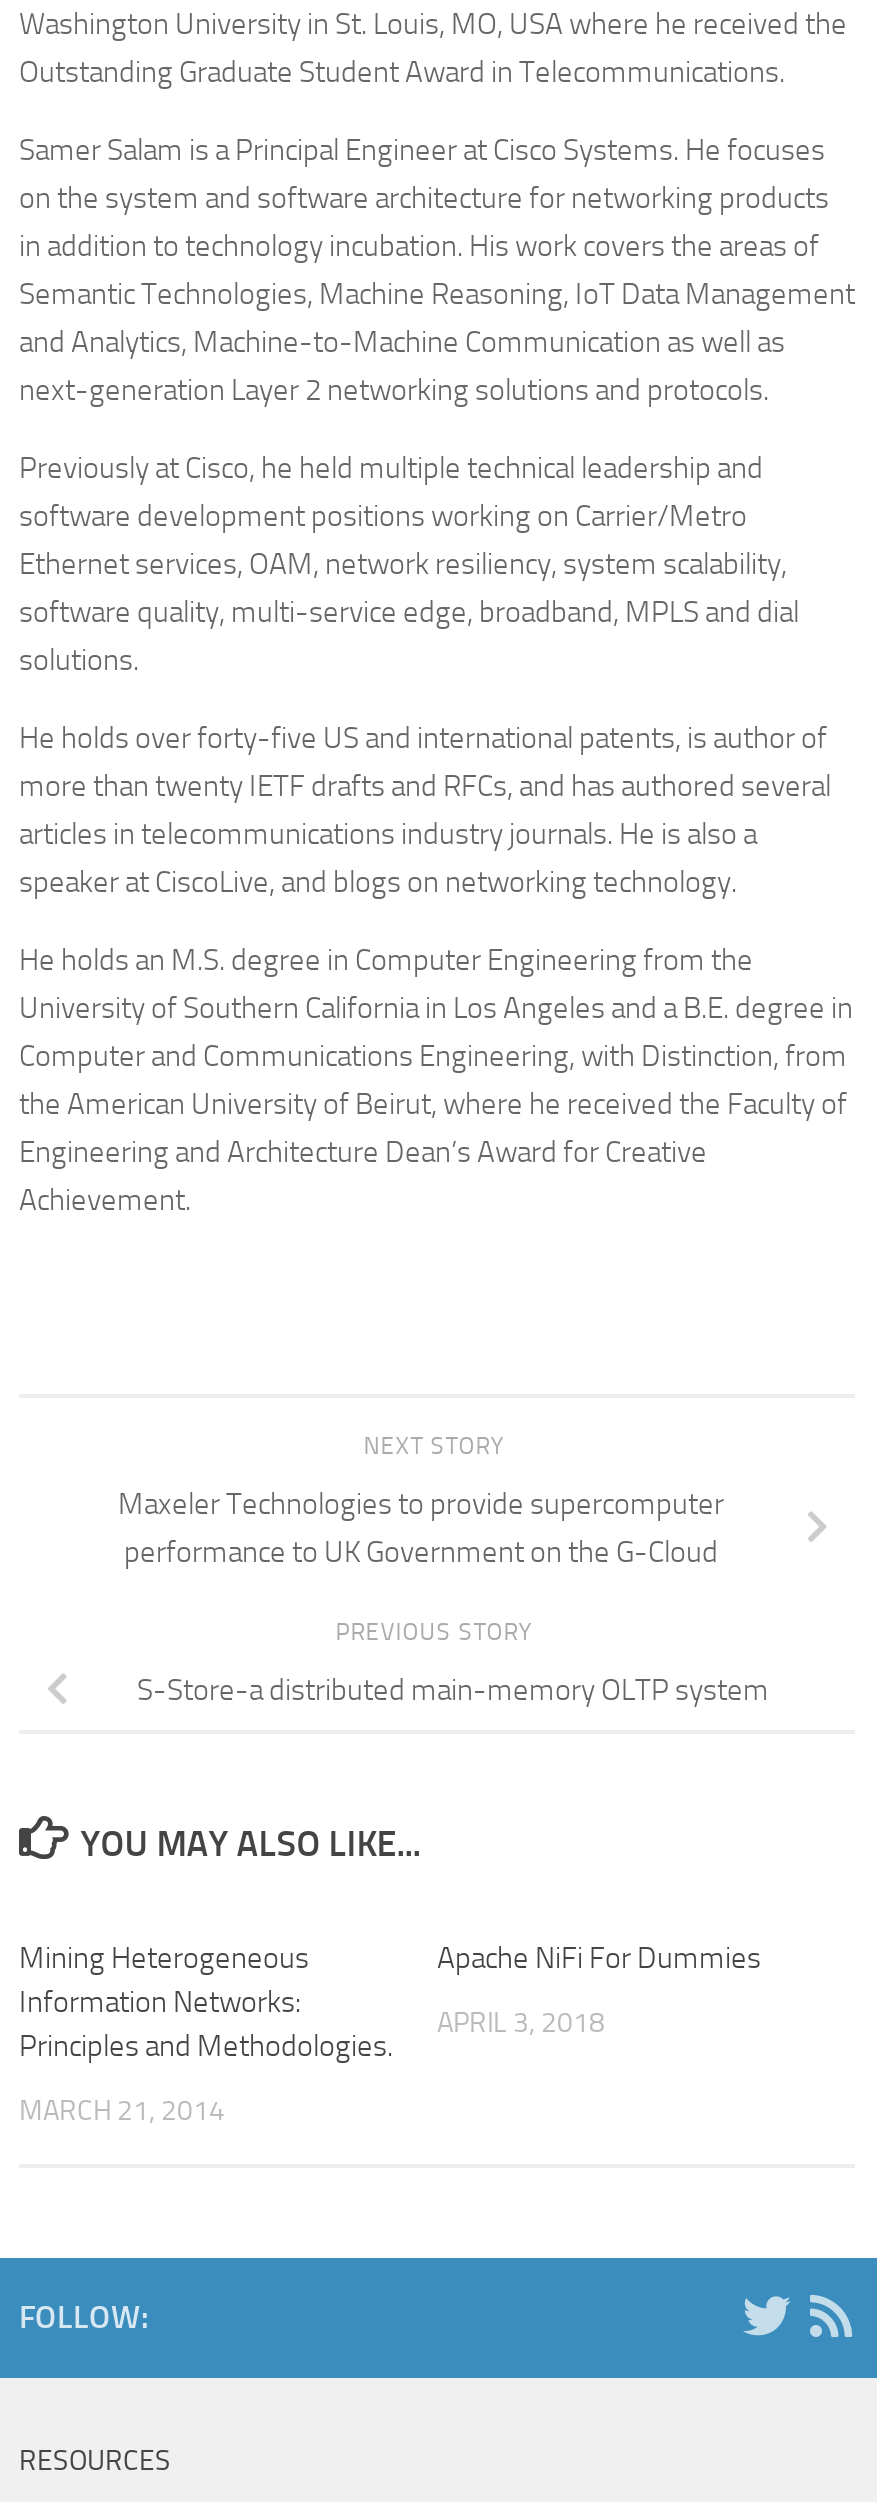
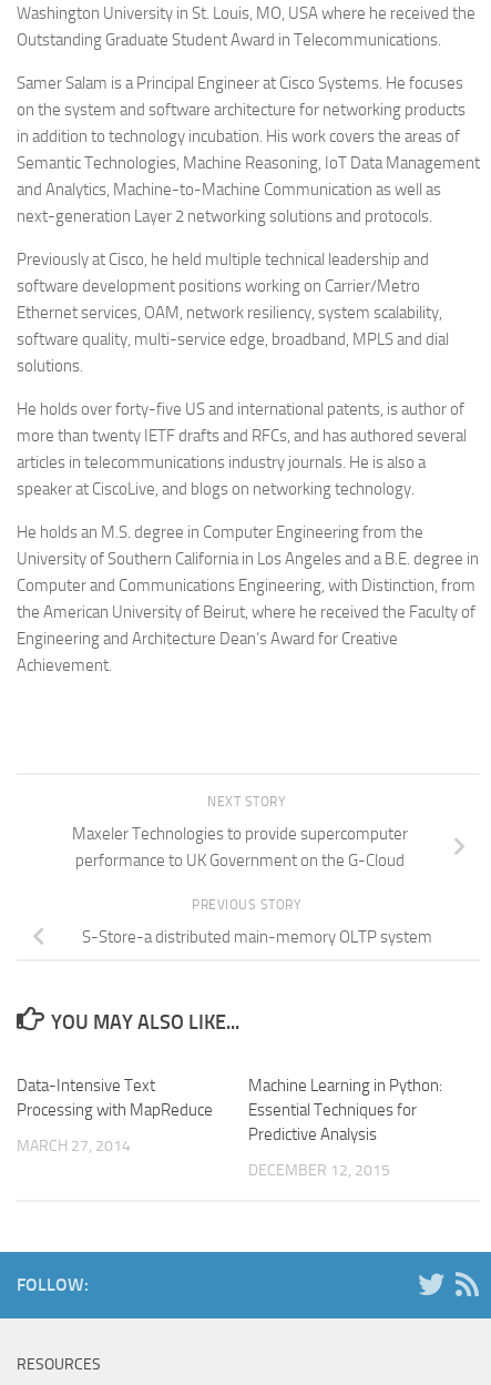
[19,1941,393,2065] Mining Heterogeneous | Information Networks: | Principles and Methodologies. -> [17,1076,213,1120] Data-Intensive Text | Processing with MapReduce
[437,1941,761,1977] Apache NiFi For Dummies -> [248,1076,442,1145] Machine Learning in Python: | Essential Techniques for | Predictive Analysis
[437,2007,605,2041] APRIL 3, 2018 -> [248,1161,390,1180] DECEMBER 12, 2015
[19,2095,225,2129] MARCH 21, 2014 -> [17,1137,131,1156] MARCH 27, 2014

